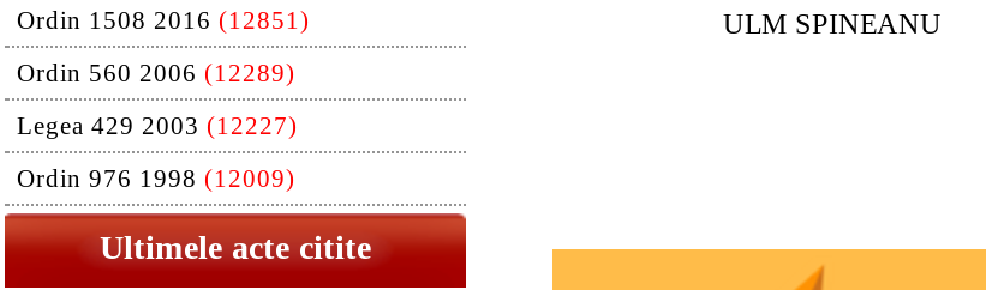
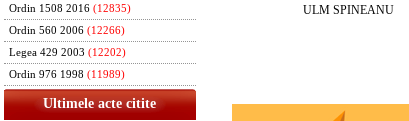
[17,7,310,34] Ordin 1508 2016 (12851) -> [9,3,131,14] Ordin 1508 2016 (12835)
[17,60,295,86] Ordin 560 2006 (12289) -> [9,25,125,36] Ordin 560 2006 (12266)
[17,113,298,139] Legea 429 2003 (12227) -> [9,47,126,58] Legea 429 2003 (12202)
[17,165,295,192] Ordin 976 1998 (12009) -> [9,69,125,80] Ordin 976 1998 (11989)

